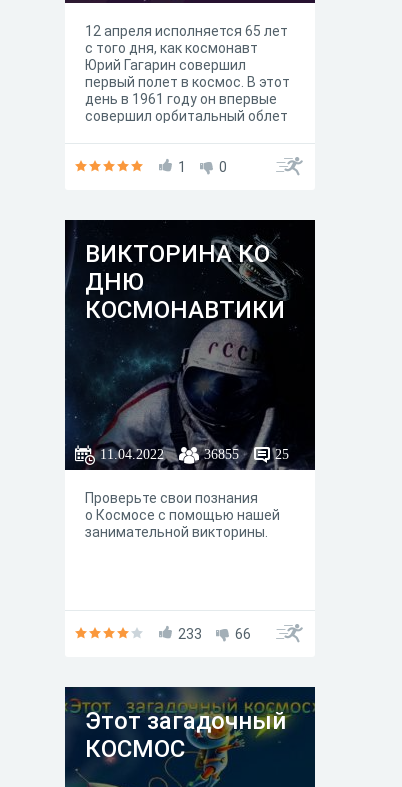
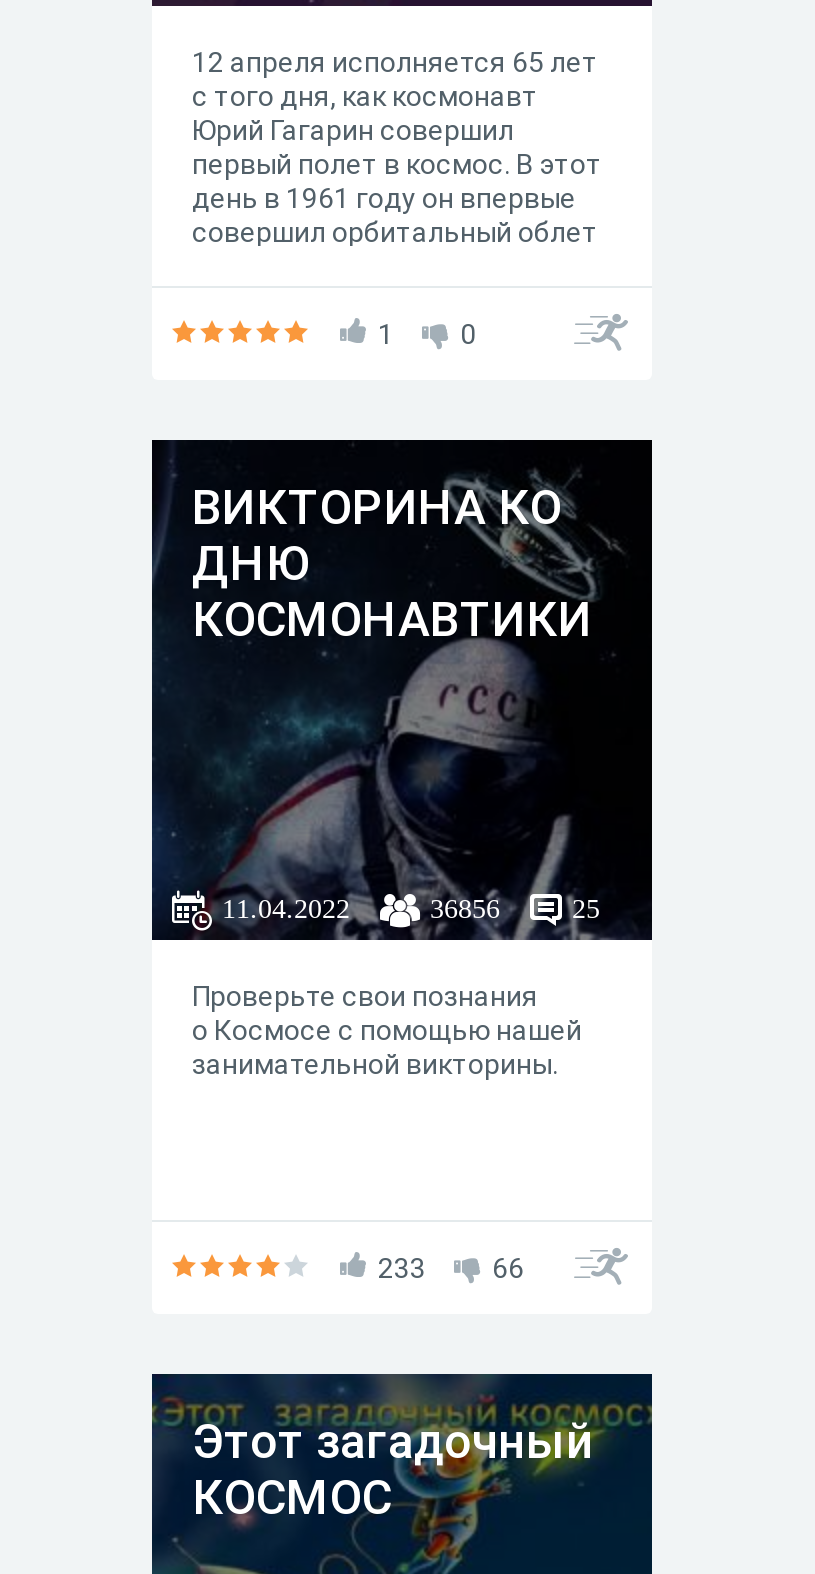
[204,446,239,460] 36855 -> [430,892,500,920] 36856

